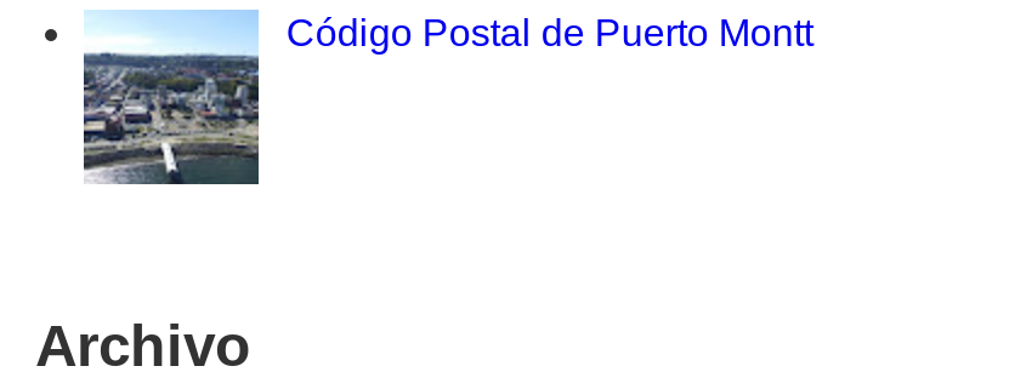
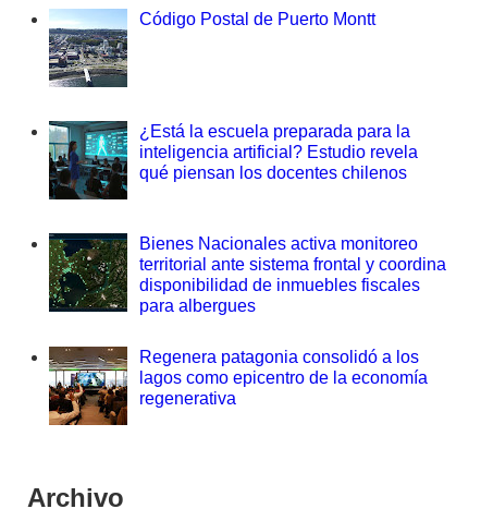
none -> [48,120,418,201] [image] | ¿Está la escuela preparada para la | inteligencia artificial? Estudio revela | qué piensan los docentes chilenos
none -> [48,232,447,407] [image] | Bienes Nacionales activa monitoreo | territorial ante sistema frontal y coordina | disponibilidad de inmuebles fiscales | para albergues | Regenera patagonia consolidó a los | lagos como epicentro de la economía | regenerativa
none -> [48,346,127,426] [image]

